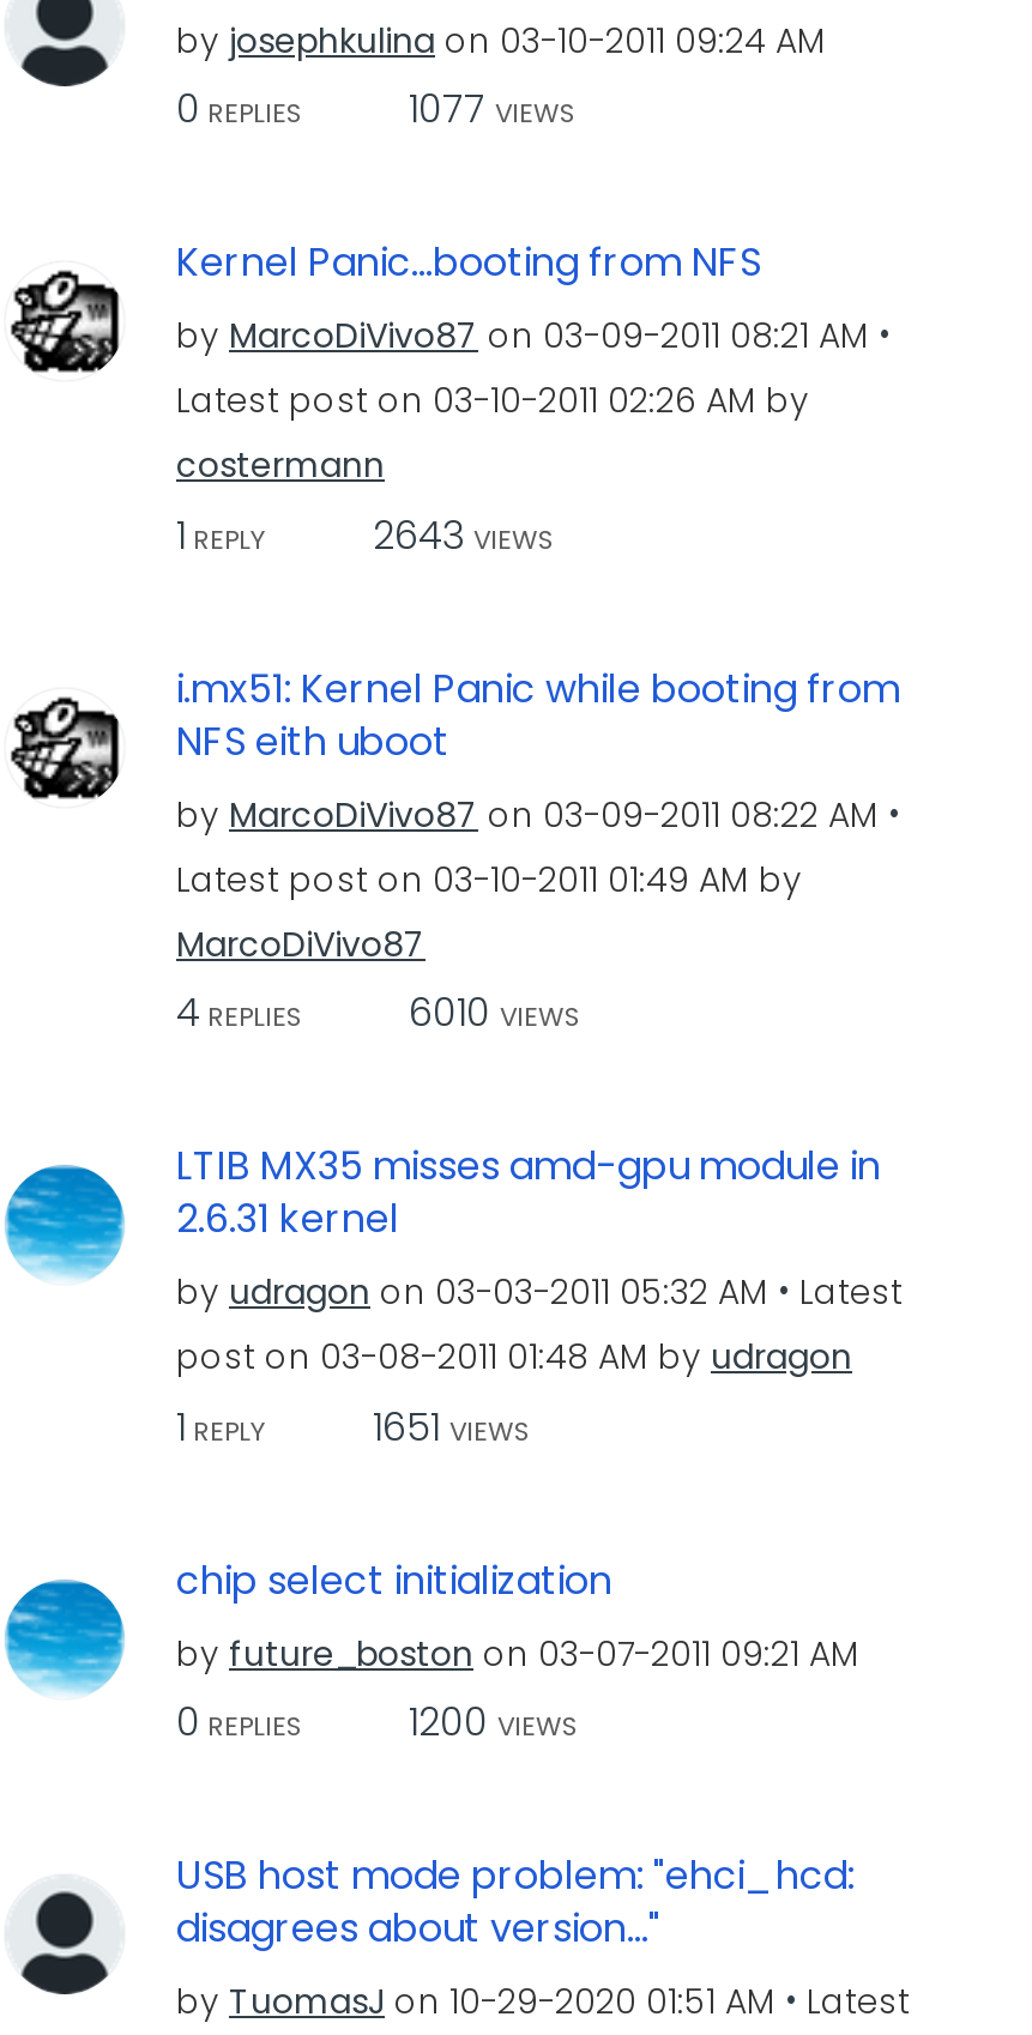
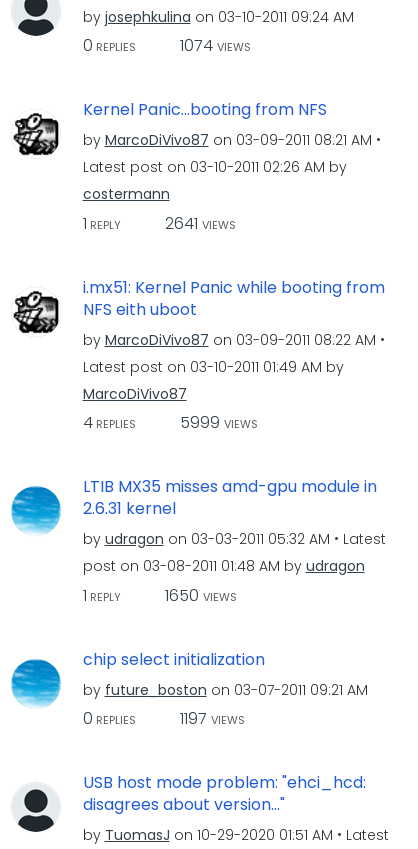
[409,81,577,137] 1077 VIEWS -> [179,34,250,57] 1074 VIEWS
[176,507,555,562] 1 REPLY 2643 VIEWS -> [82,211,235,234] 1 REPLY 2641 VIEWS
[176,985,581,1040] 4 REPLIES 6010 VIEWS -> [82,411,257,434] 4 REPLIES 5999 VIEWS
[176,1399,531,1454] 1 REPLY 1651 VIEWS -> [82,583,236,606] 1 REPLY 1650 VIEWS
[409,1695,579,1750] 1200 VIEWS -> [179,707,244,730] 1197 VIEWS

